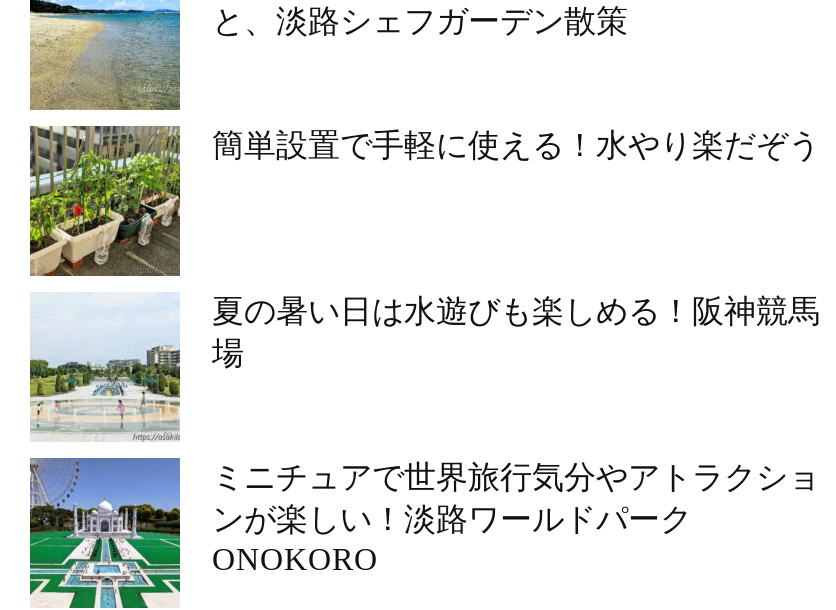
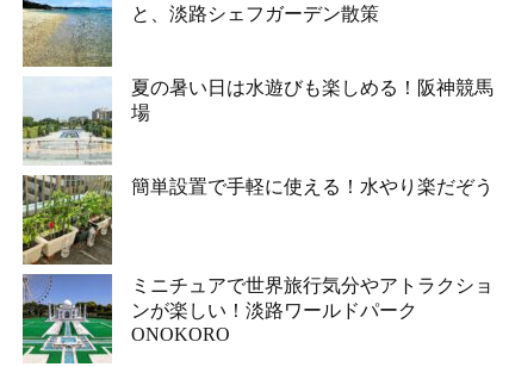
moved [28,124,820,278] -> [21,174,494,266]: [image] | 簡単設置で手軽に使える！水やり楽だぞう
moved [26,295,820,444] -> [20,77,494,166]: [image] | 夏の暑い日は水遊びも楽しめる！阪神競馬 | 場

